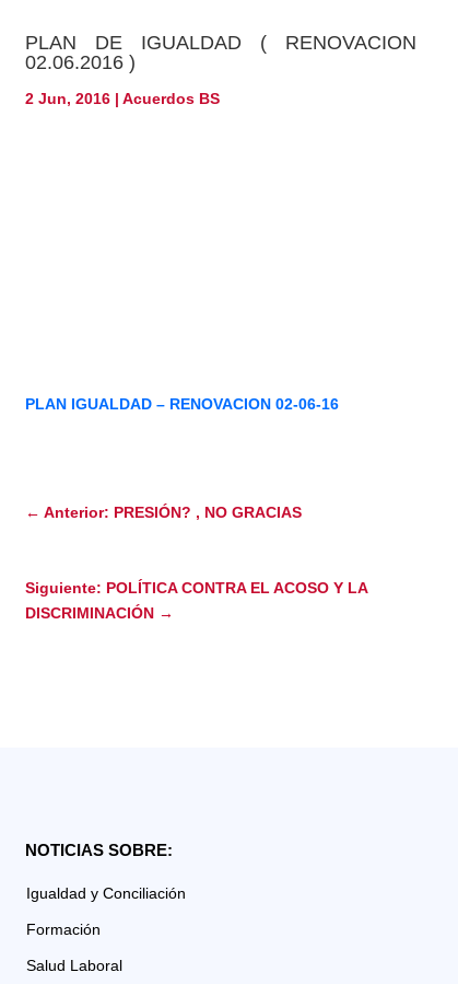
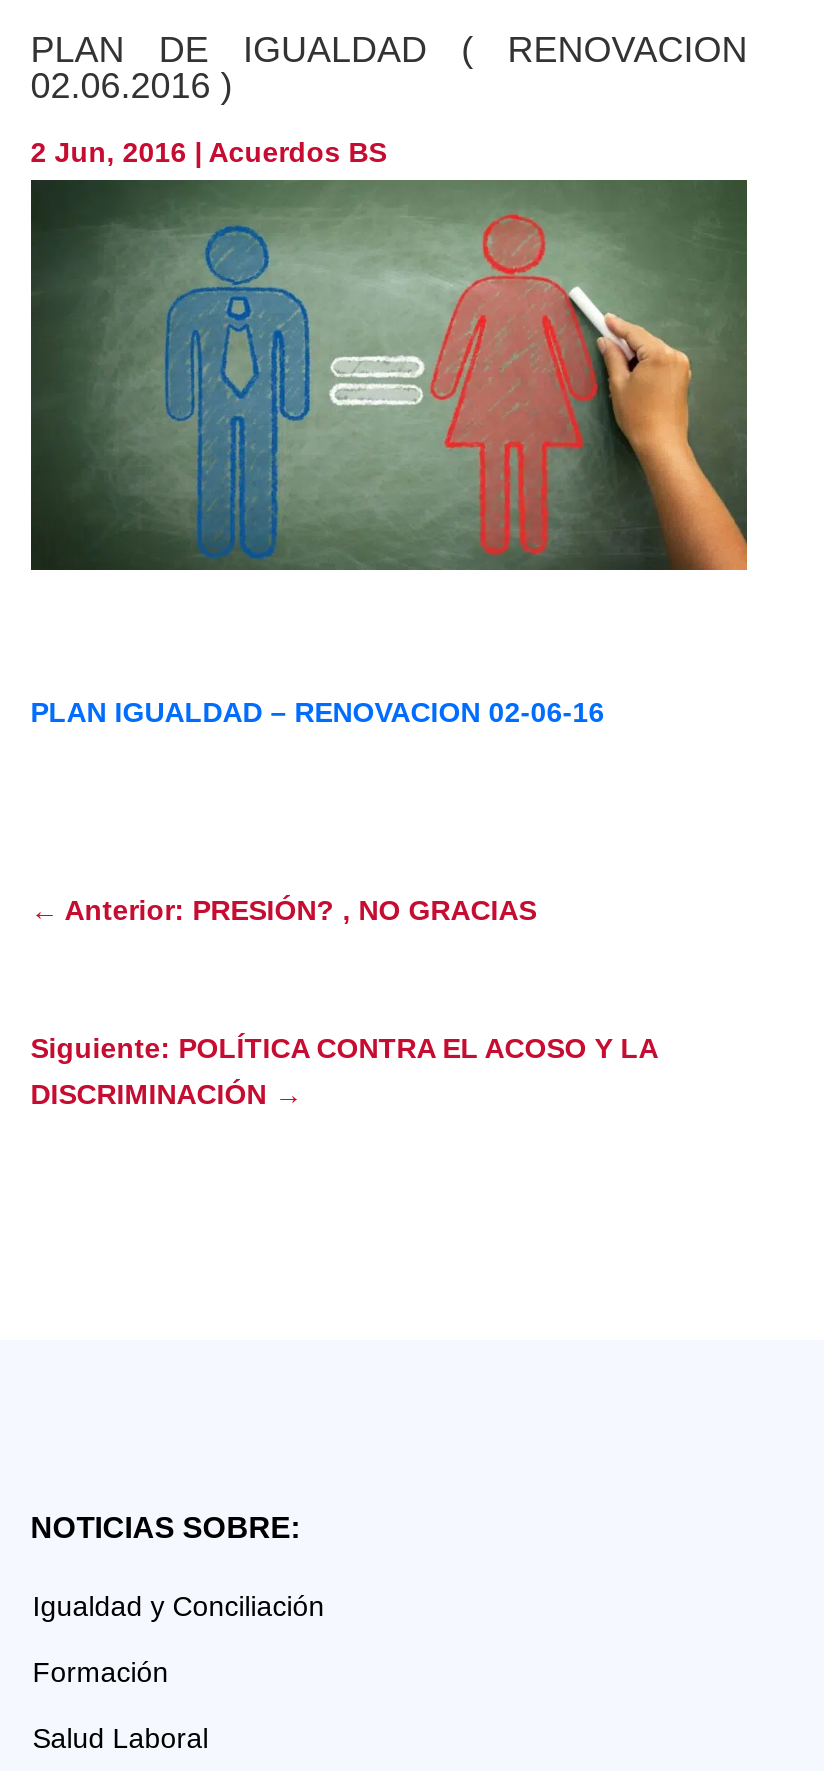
none -> [29,177,749,573] [image]

